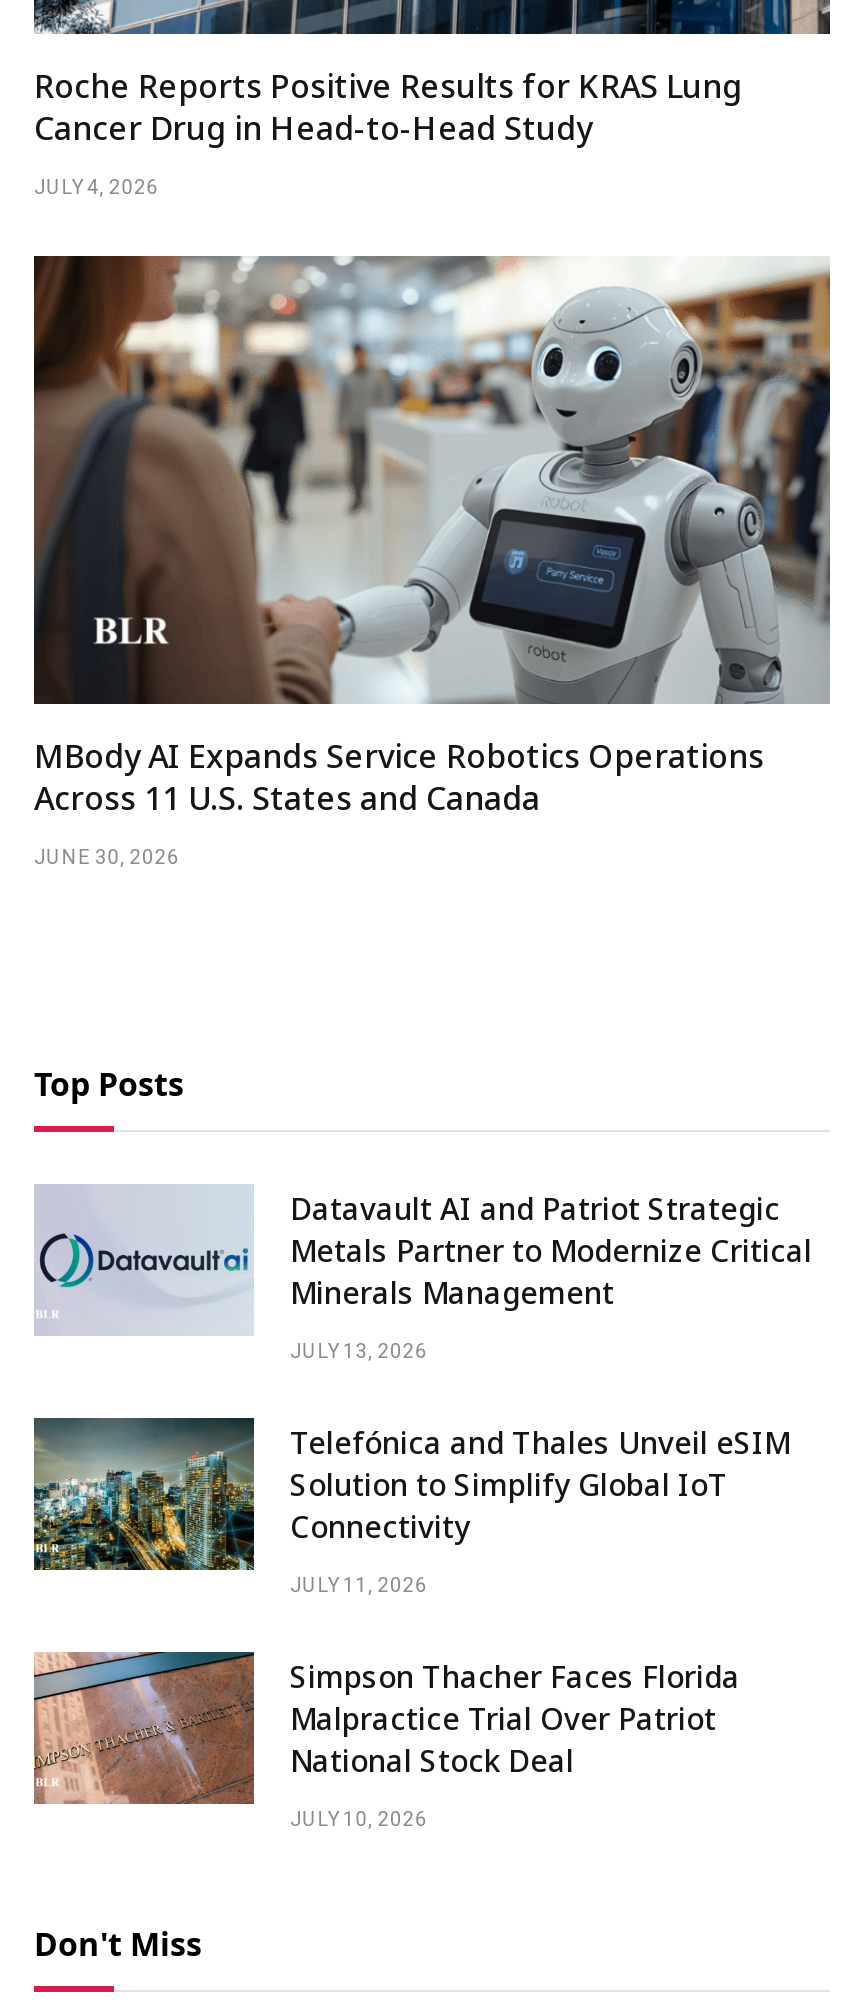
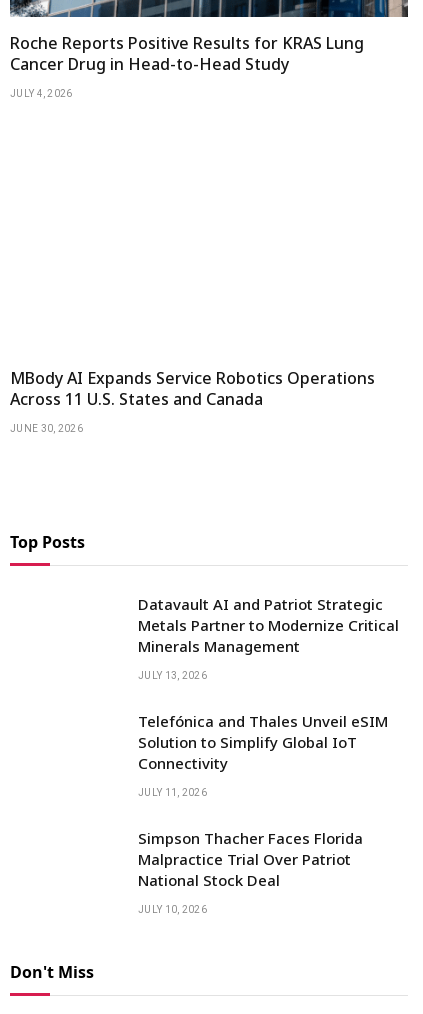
[32,254,832,706] [image] -> none
[34,1184,254,1336] [image] -> none
[32,1416,256,1572] [image] -> none
[32,1650,256,1806] [image] -> none

